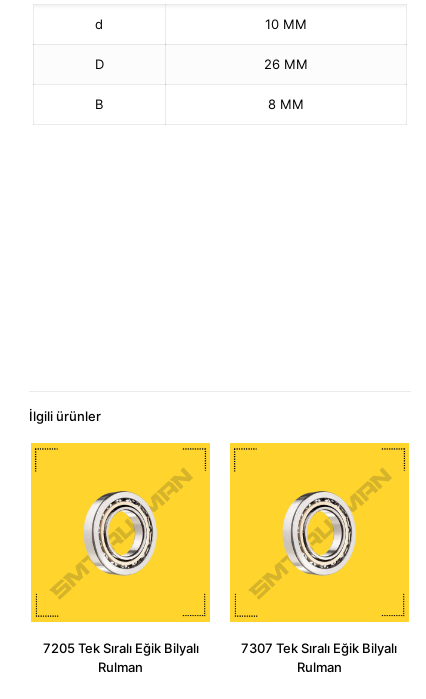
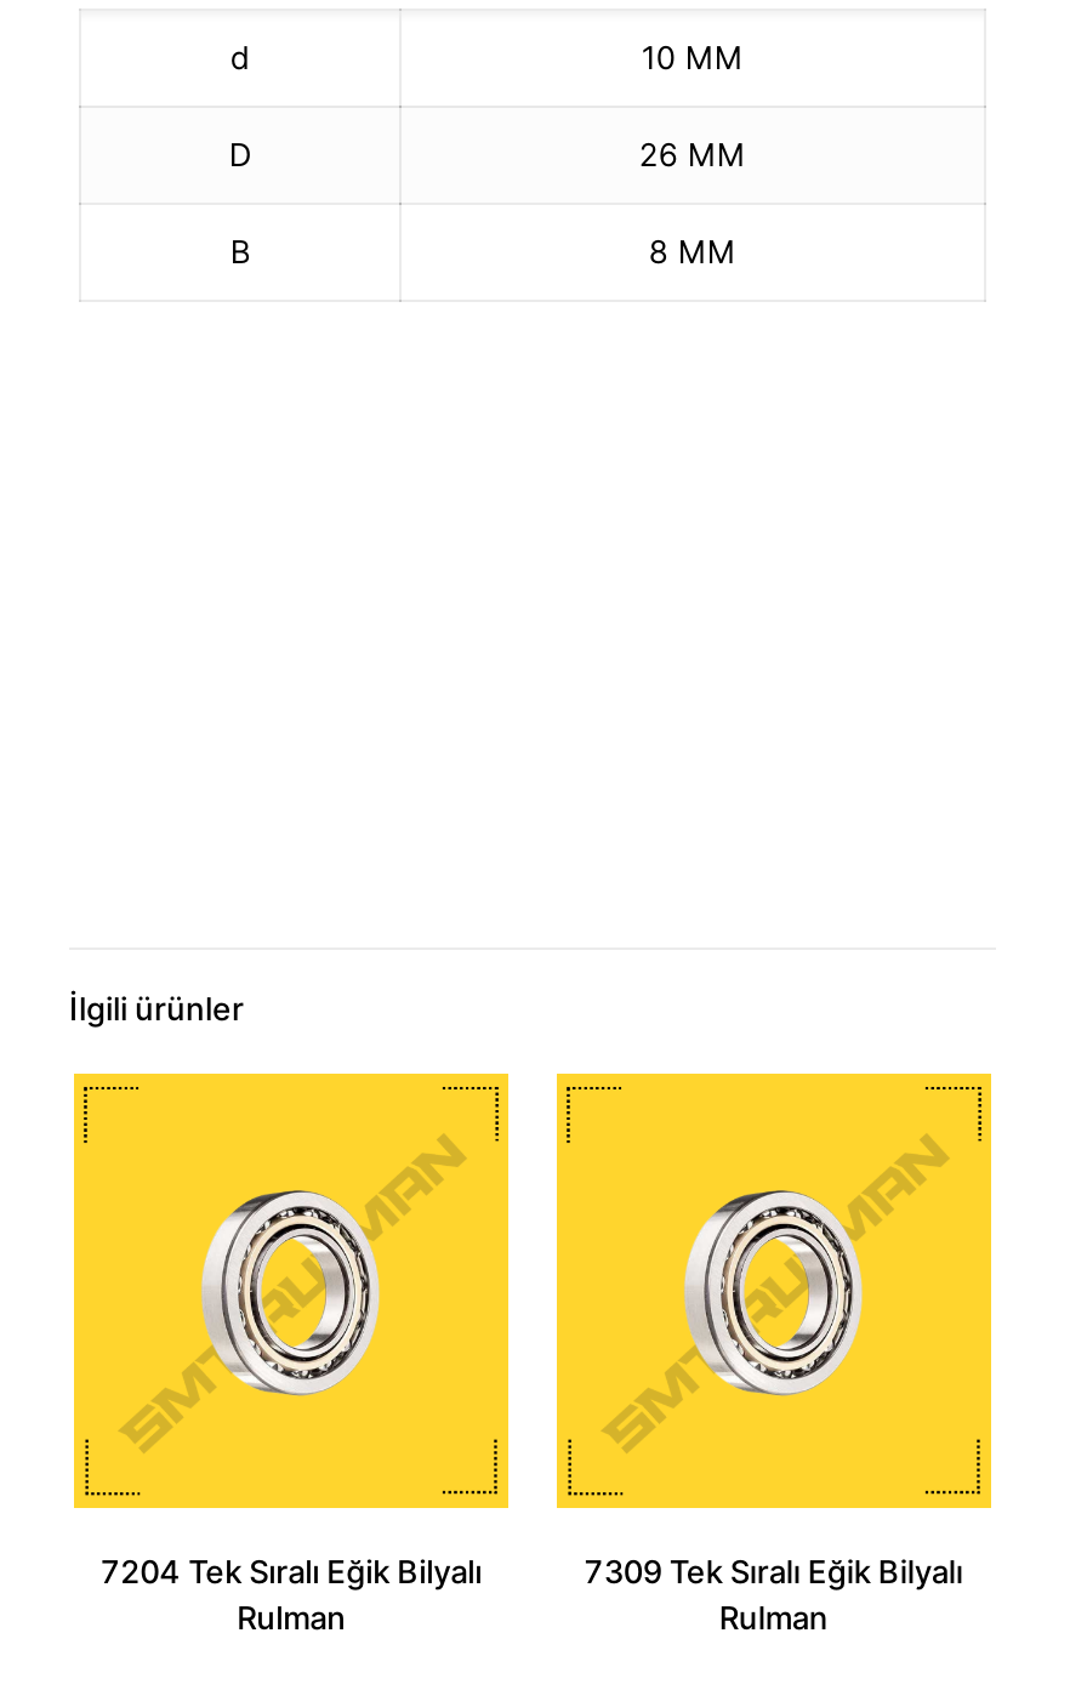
[43,640,199,656] 7205 Tek Sıralı Eğik Bilyalı -> [101,1551,482,1590] 7204 Tek Sıralı Eğik Bilyalı
[241,640,397,656] 7307 Tek Sıralı Eğik Bilyalı -> [584,1551,963,1590] 7309 Tek Sıralı Eğik Bilyalı

